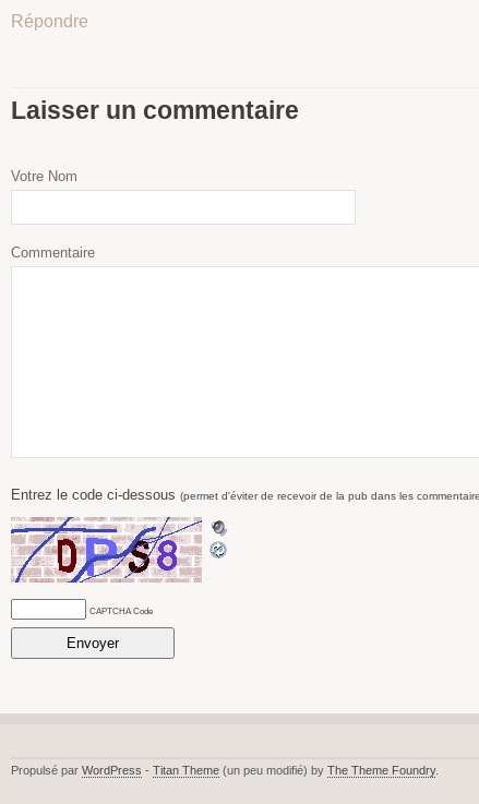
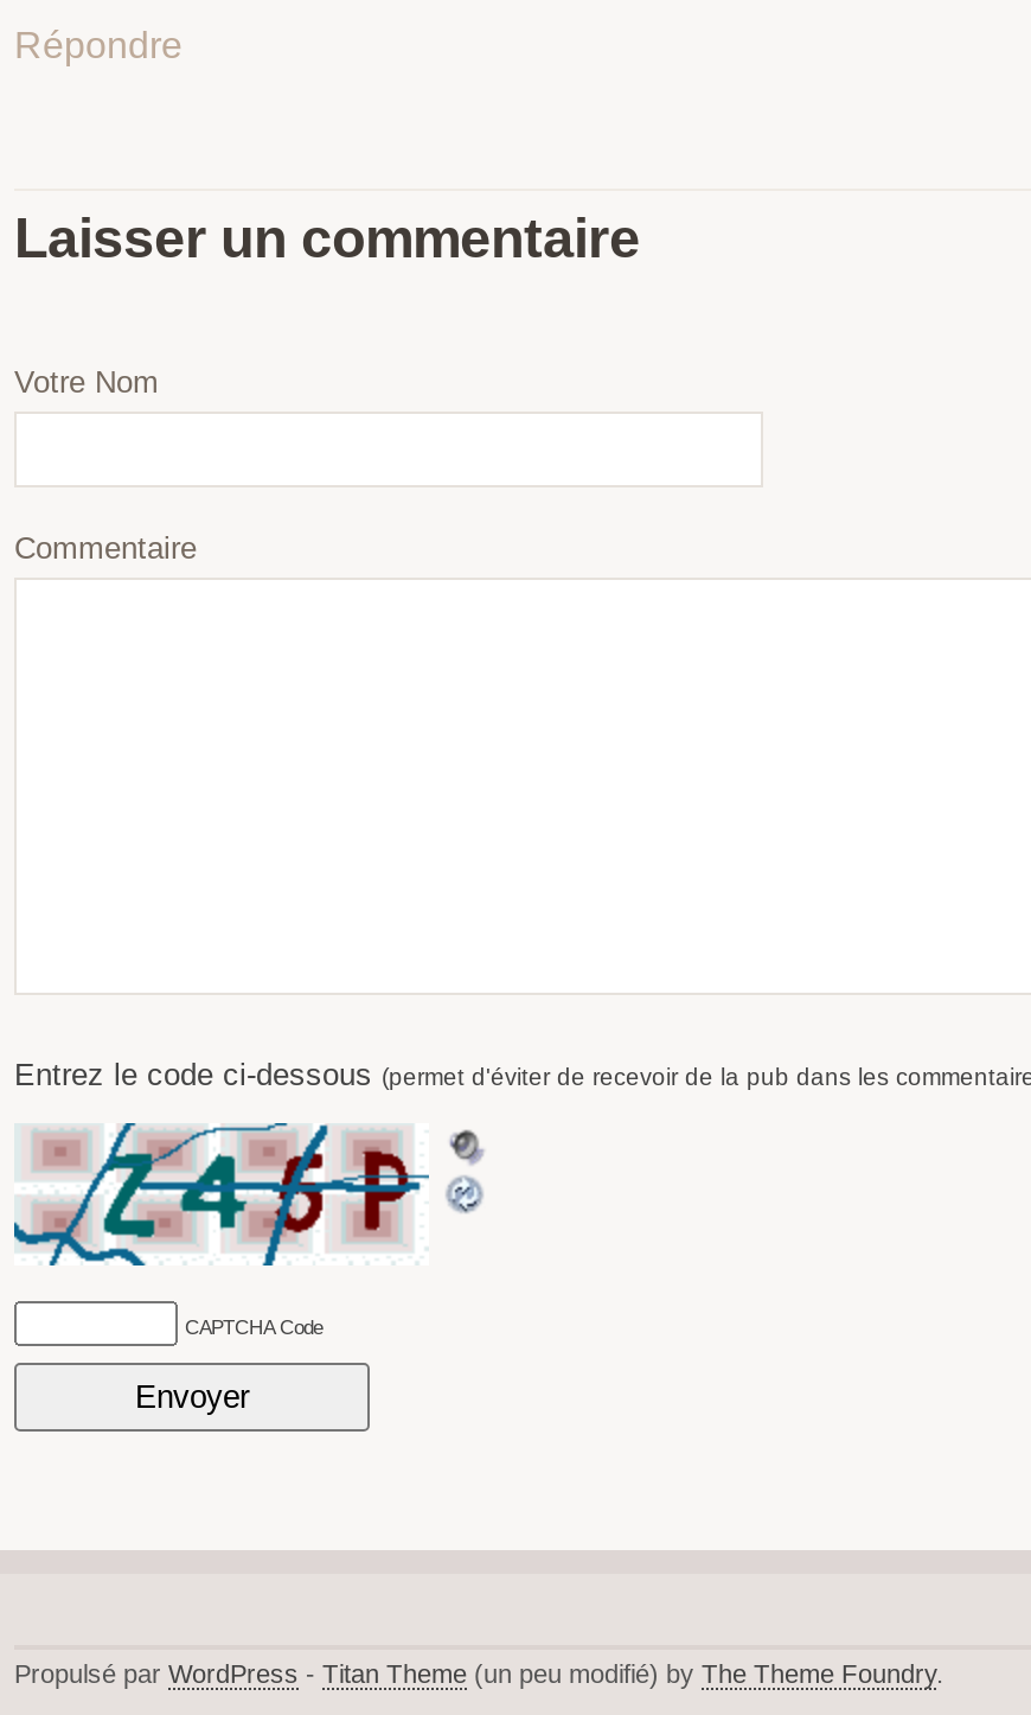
[10,516,203,584] [image] -> [12,1121,429,1268] [image]

